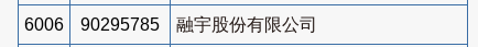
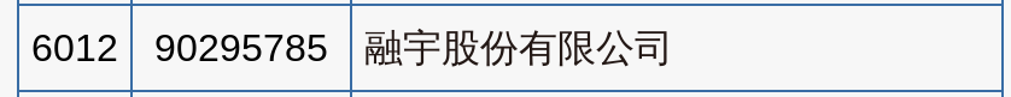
[24,15,317,34] 6006 90295785 融宇股份有限公司 -> [31,27,673,68] 6012 90295785 融宇股份有限公司

